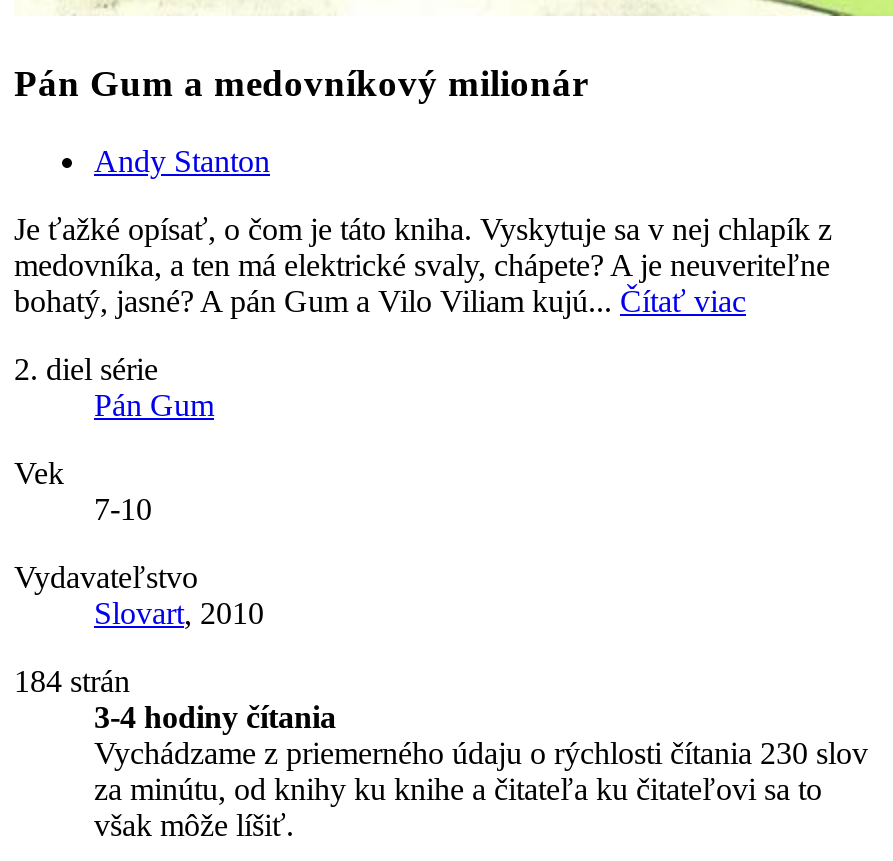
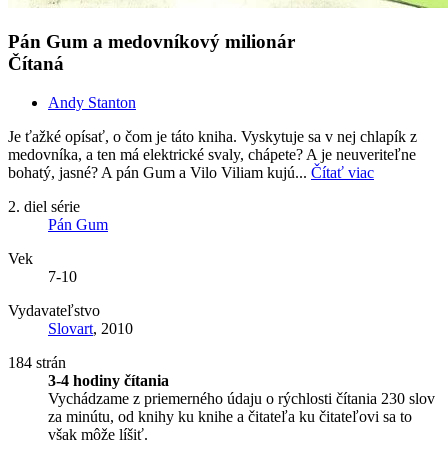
none -> [8,53,64,74] Čítaná

